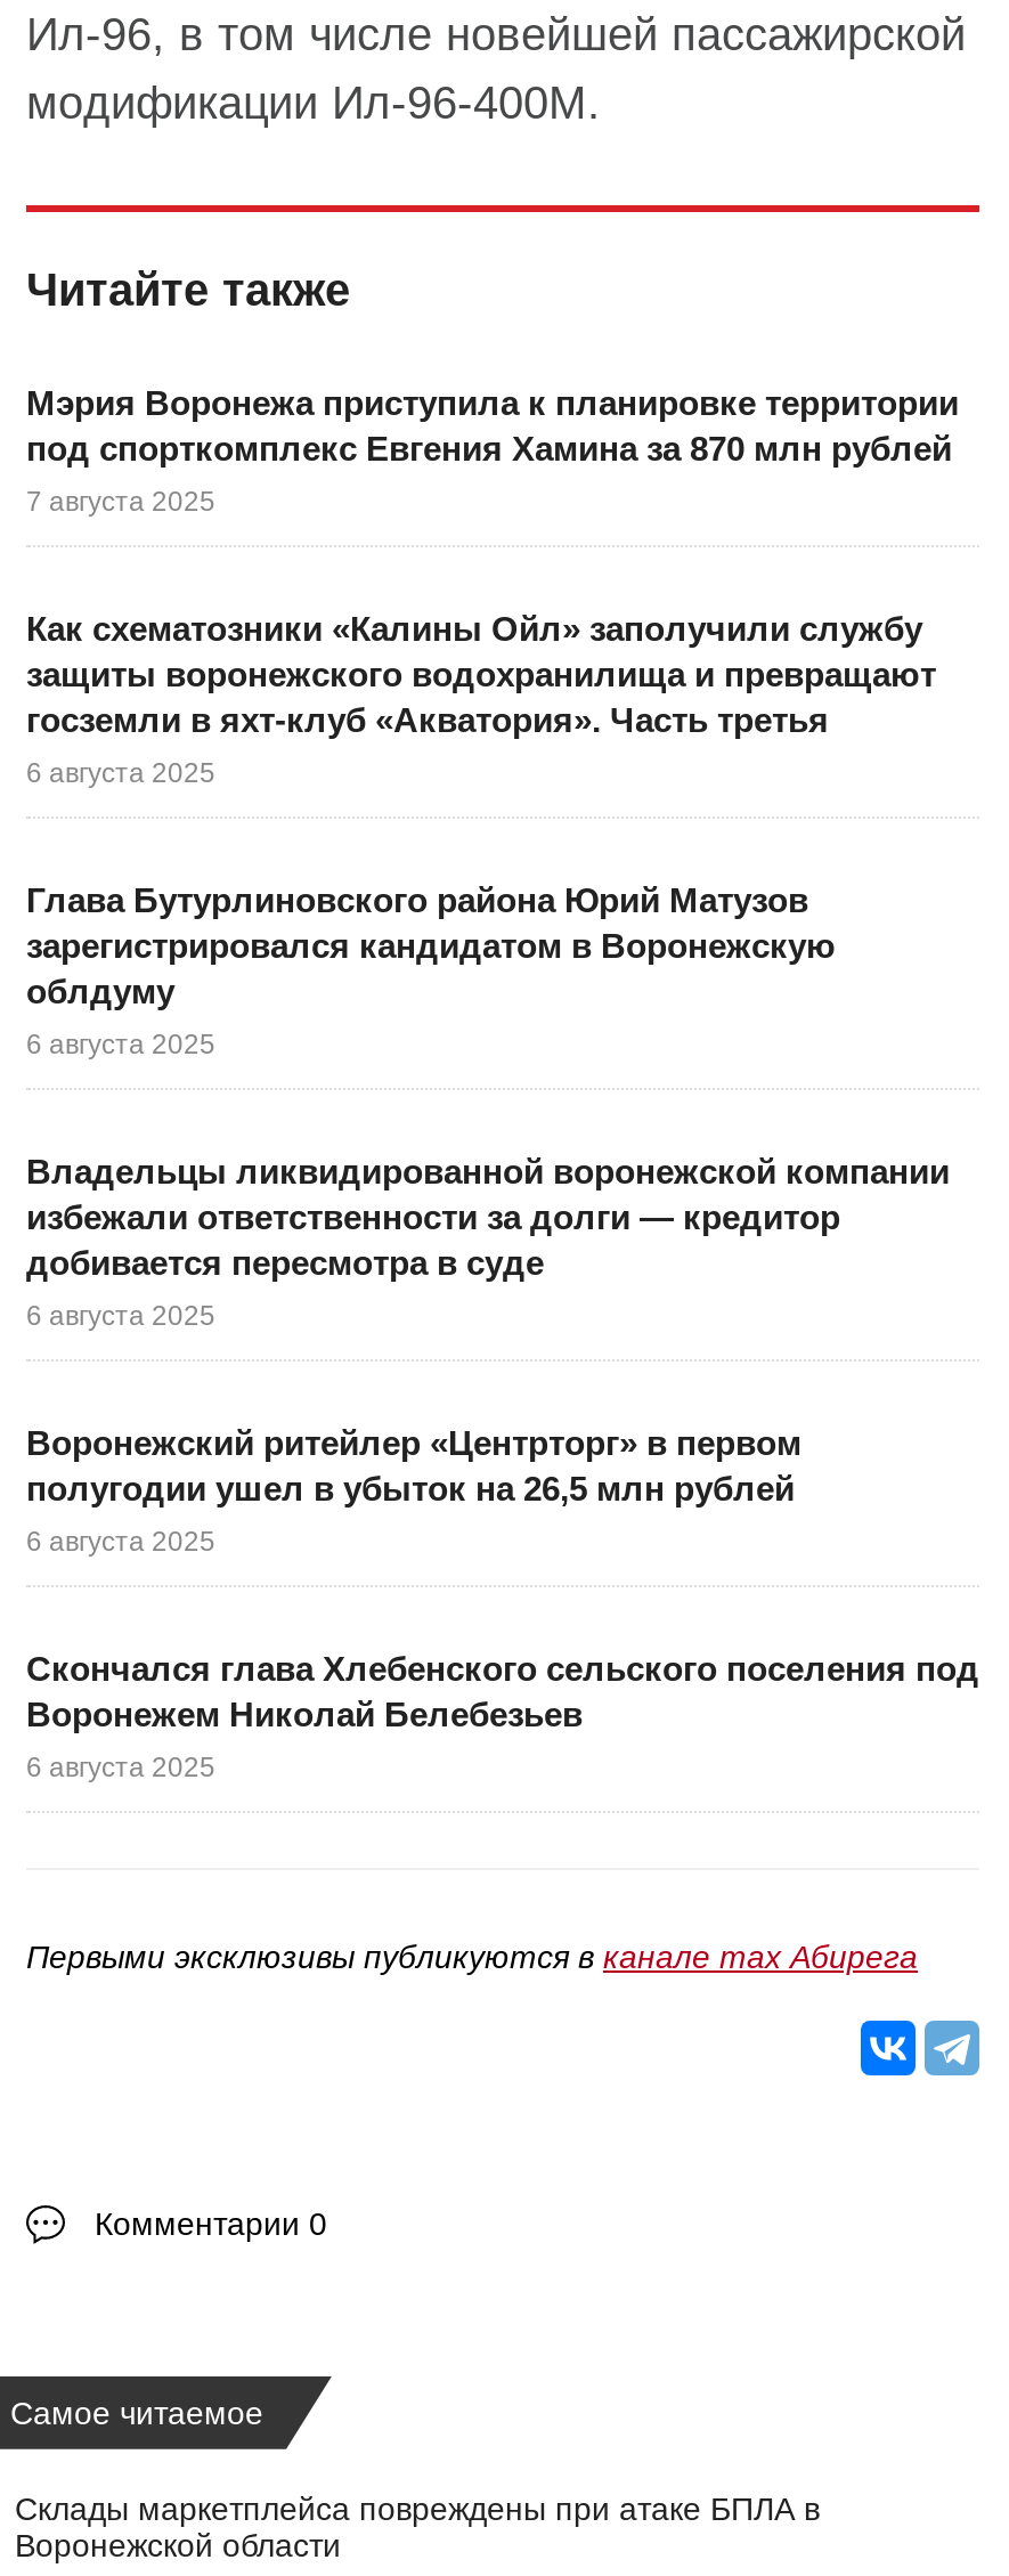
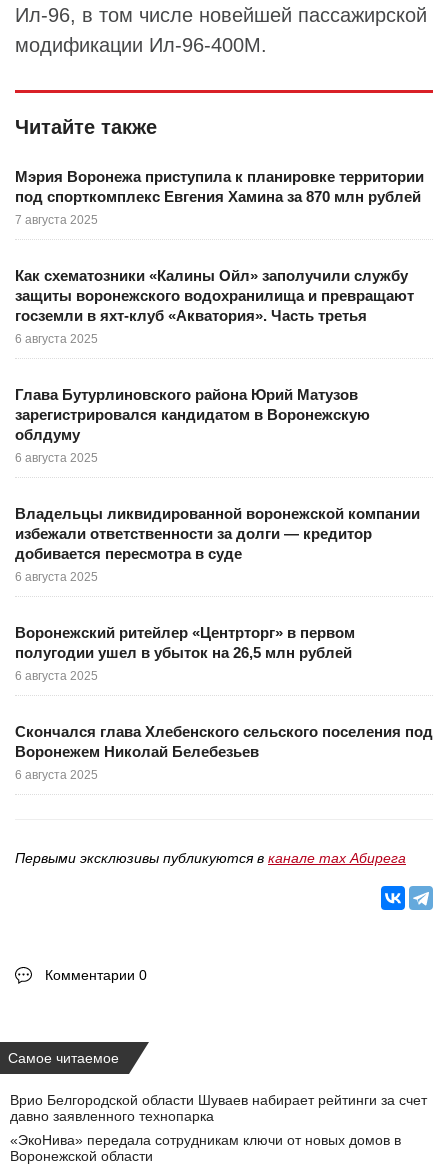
[15,2490,820,2527] Склады маркетплейса повреждены при атаке БПЛА в -> [10,1092,427,1148] Врио Белгородской области Шуваев набирает рейтинги за счет | давно заявленного технопарка | «ЭкоНива» передала сотрудникам ключи от новых домов в

